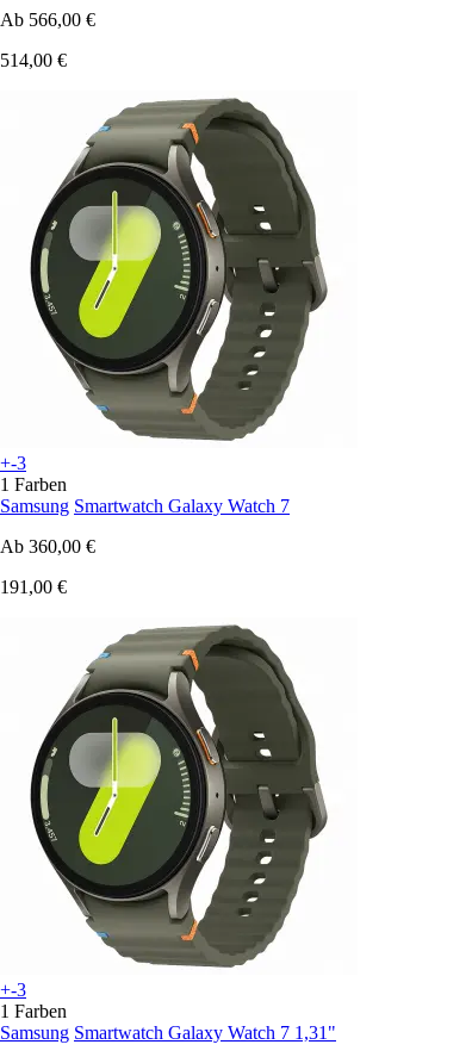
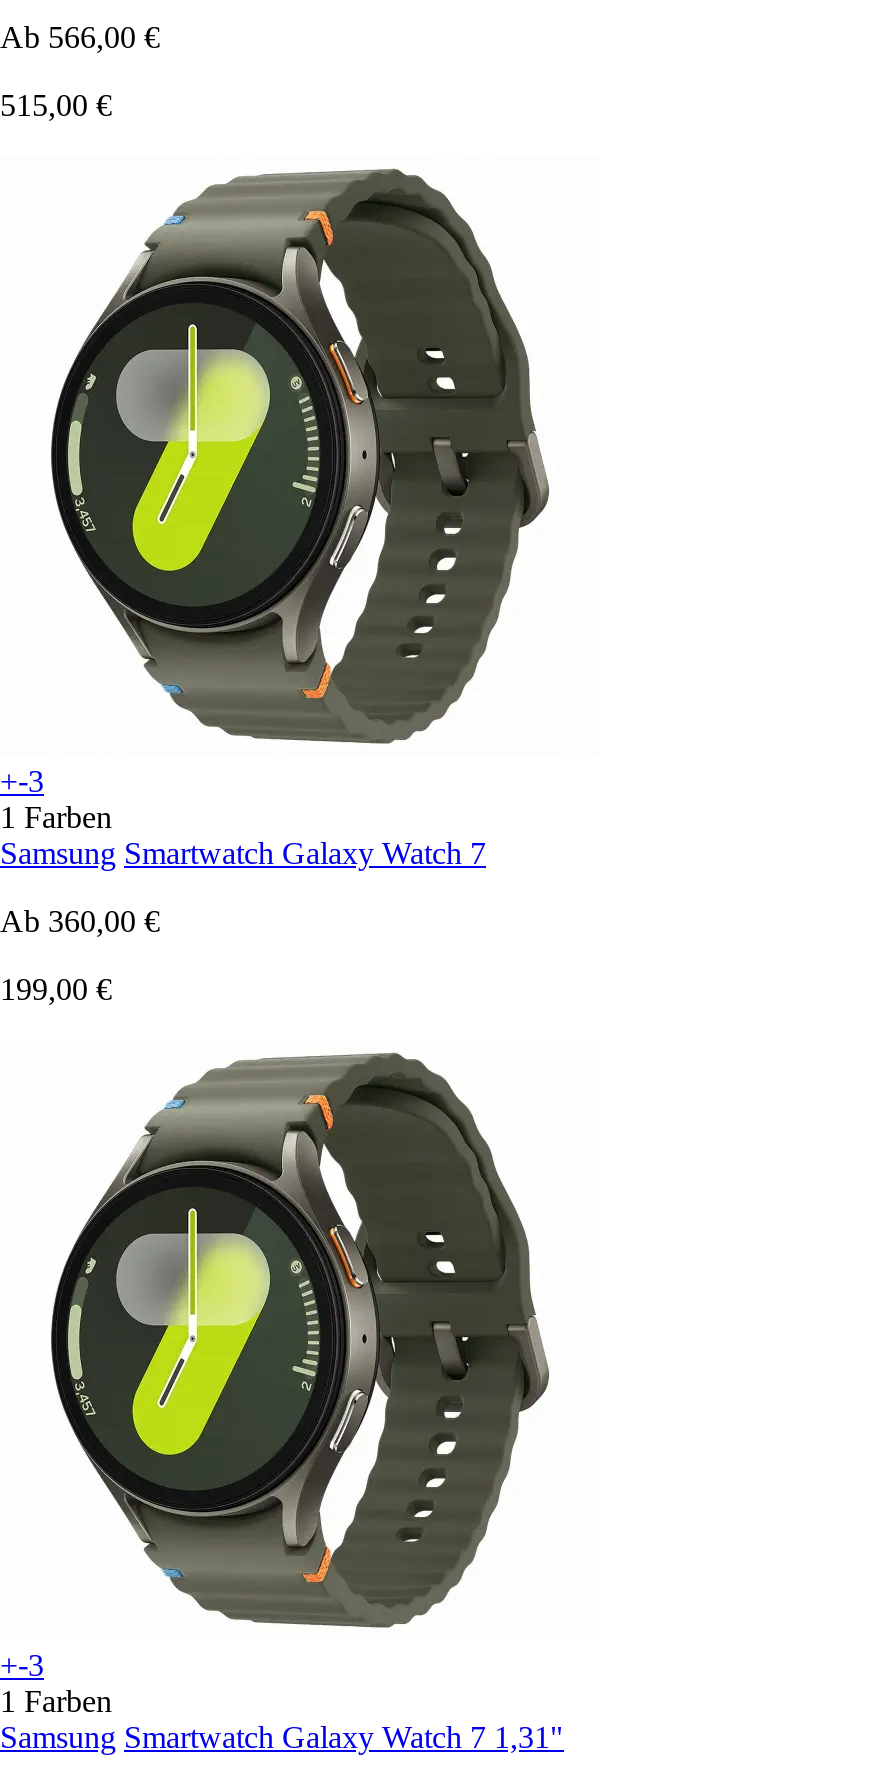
[0,51,67,71] 514,00 € -> [0,89,112,123] 515,00 €
[0,577,67,597] 191,00 € -> [0,973,112,1007] 199,00 €

